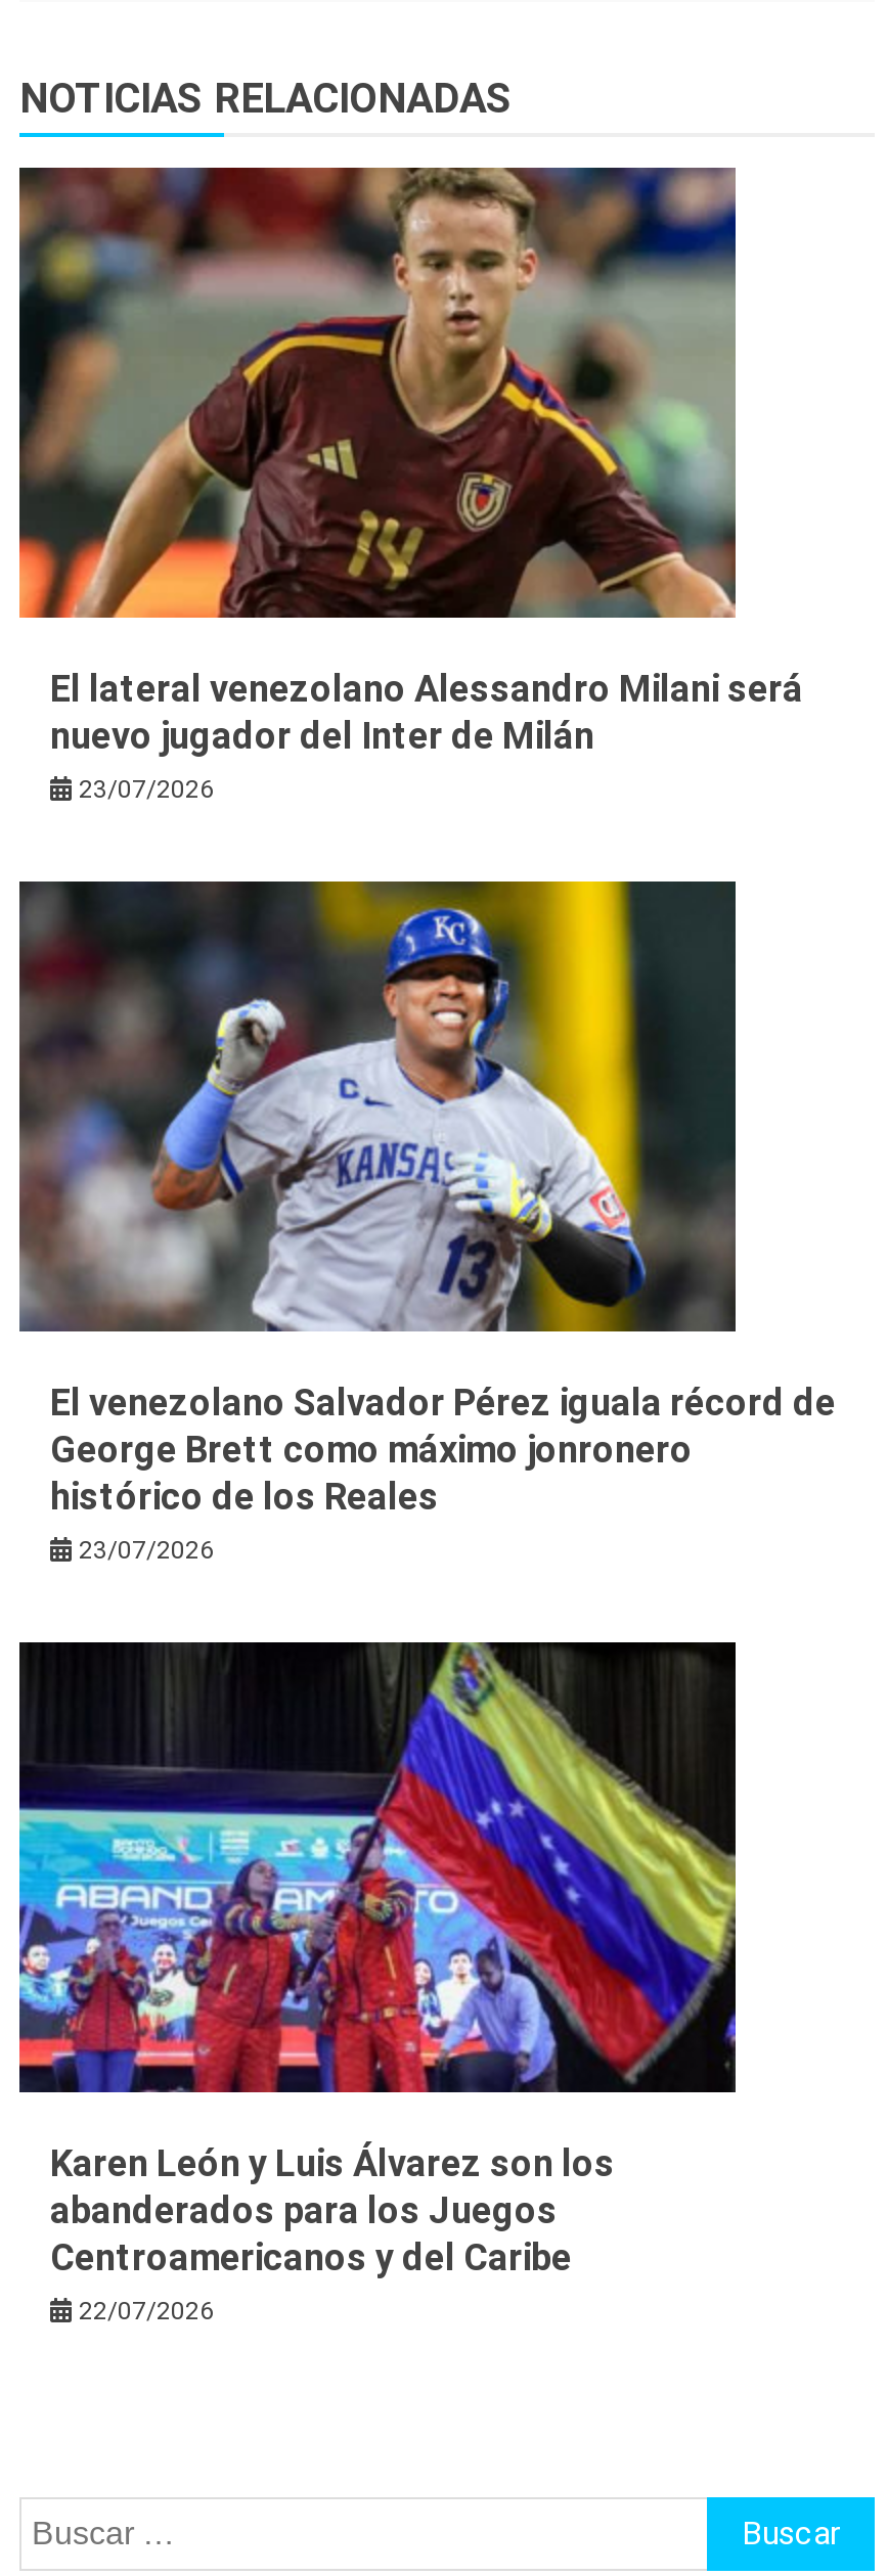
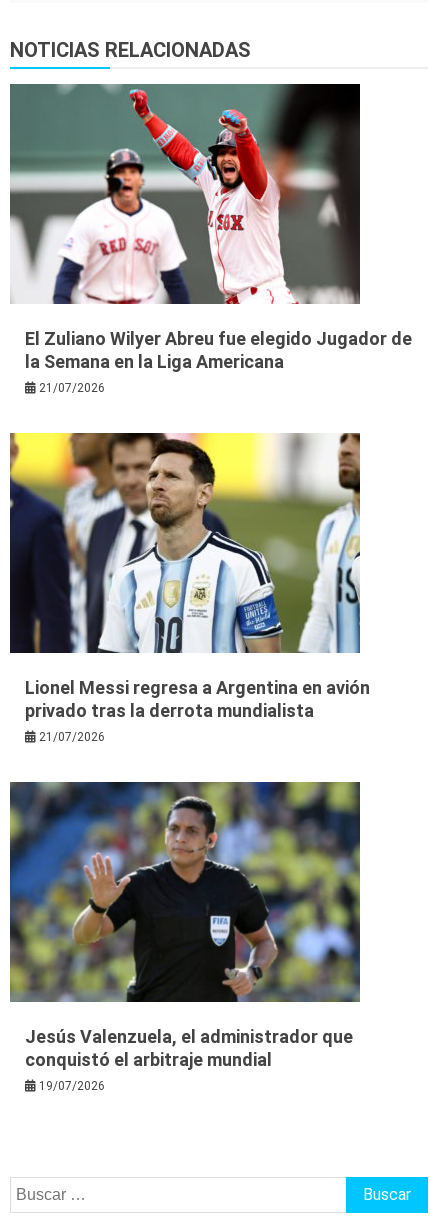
[17,167,738,621] [image] -> [9,83,360,274] [image]
[50,666,803,803] El lateral venezolano Alessandro Milani será | nuevo jugador del Inter de Milán | 23/07/2026 -> [25,328,412,395] El Zuliano Wilyer Abreu fue elegido Jugador de | la Semana en la Liga Americana | 21/07/2026
[17,878,836,1563] [image] | El venezolano Salvador Pérez iguala récord de | George Brett como máximo jonronero | histórico de los Reales | 23/07/2026 -> [9,432,370,744] [image] | Lionel Messi regresa a Argentina en avión | privado tras la derrota mundialista | 21/07/2026
[17,1639,738,2324] [image] | Karen León y Luis Álvarez son los | abanderados para los Juegos | Centroamericanos y del Caribe | 22/07/2026 -> [9,781,361,1093] [image] | Jesús Valenzuela, el administrador que | conquistó el arbitraje mundial | 19/07/2026

